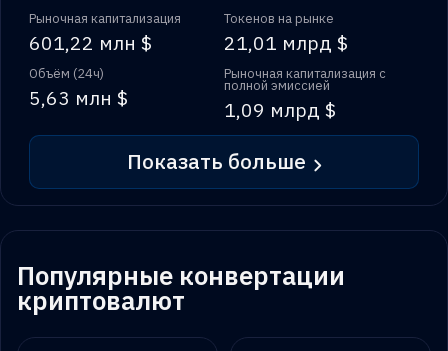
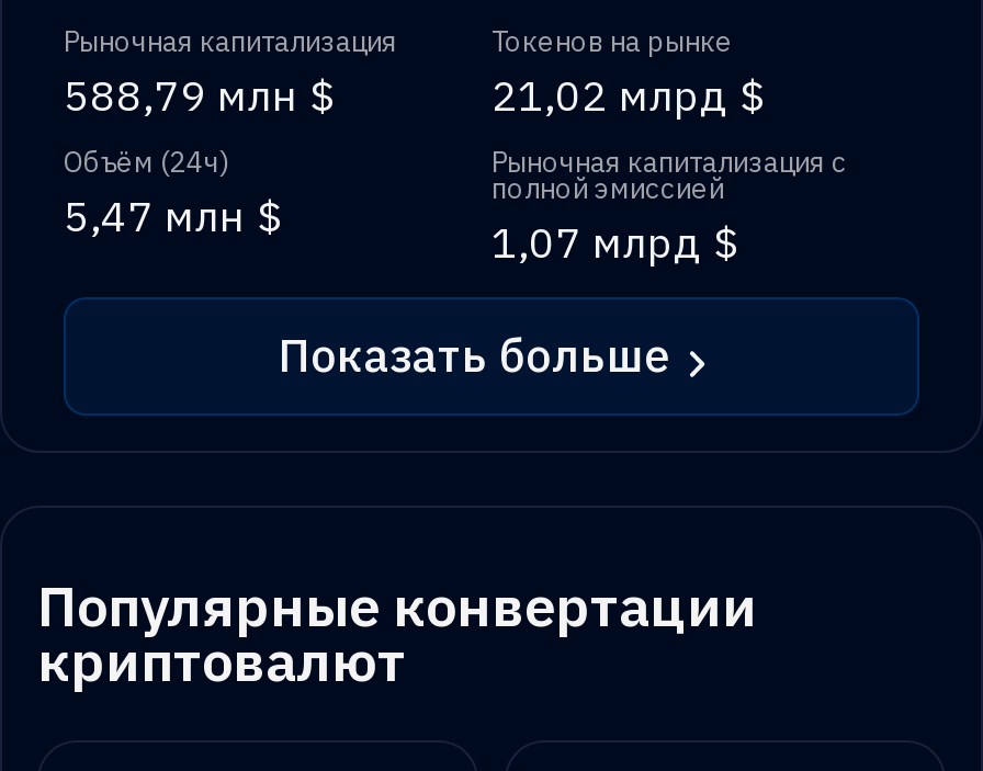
[29,30,152,55] 601,22 млн $ -> [64,66,334,121] 588,79 млн $
[224,30,348,55] 21,01 млрд $ -> [491,66,764,121] 21,02 млрд $
[29,85,128,110] 5,63 млн $ -> [64,187,281,242] 5,47 млн $
[224,97,336,122] 1,09 млрд $ -> [491,213,737,268] 1,07 млрд $

